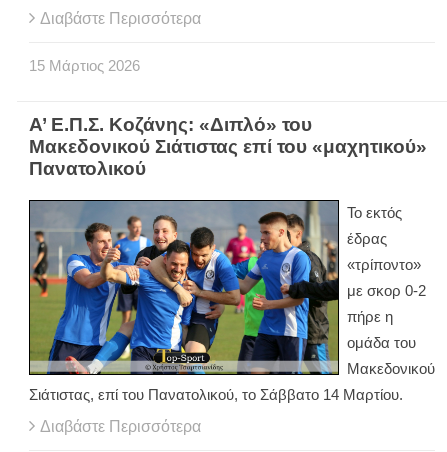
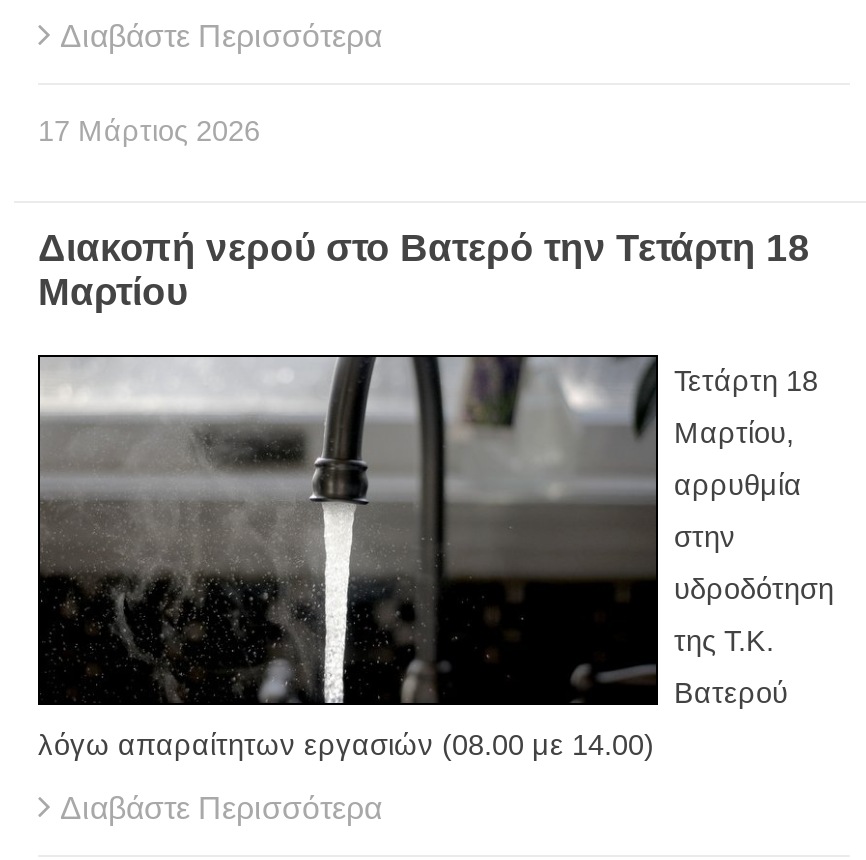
[29,57,140,73] 15 Μάρτιος 2026 -> [38,115,260,147] 17 Μάρτιος 2026
[29,113,427,178] Α’ Ε.Π.Σ. Κοζάνης: «Διπλό» του | Μακεδονικού Σιάτιστας επί του «μαχητικού» | Πανατολικού -> [38,227,810,313] Διακοπή νερού στο Βατερό την Τετάρτη 18 | Μαρτίου
[29,200,402,357] [image] | Το εκτός -> [38,354,818,708] [image] | Τετάρτη 18
[347,230,387,246] έδρας -> [674,417,794,449] Μαρτίου,
[347,256,421,272] «τρίποντο» -> [674,469,802,501] αρρυθμία
[347,282,426,298] με σκορ 0-2 -> [674,521,736,553] στην
[347,308,393,324] πήρε η -> [674,573,834,605] υδροδότηση
[347,334,416,350] ομάδα του -> [674,625,774,657] της Τ.Κ.
[347,360,435,376] Μακεδονικού -> [674,677,788,709] Βατερού
[29,386,403,402] Σιάτιστας, επί του Πανατολικού, το Σάββατο 14 Μαρτίου. -> [38,729,654,761] λόγω απαραίτητων εργασιών (08.00 με 14.00)

